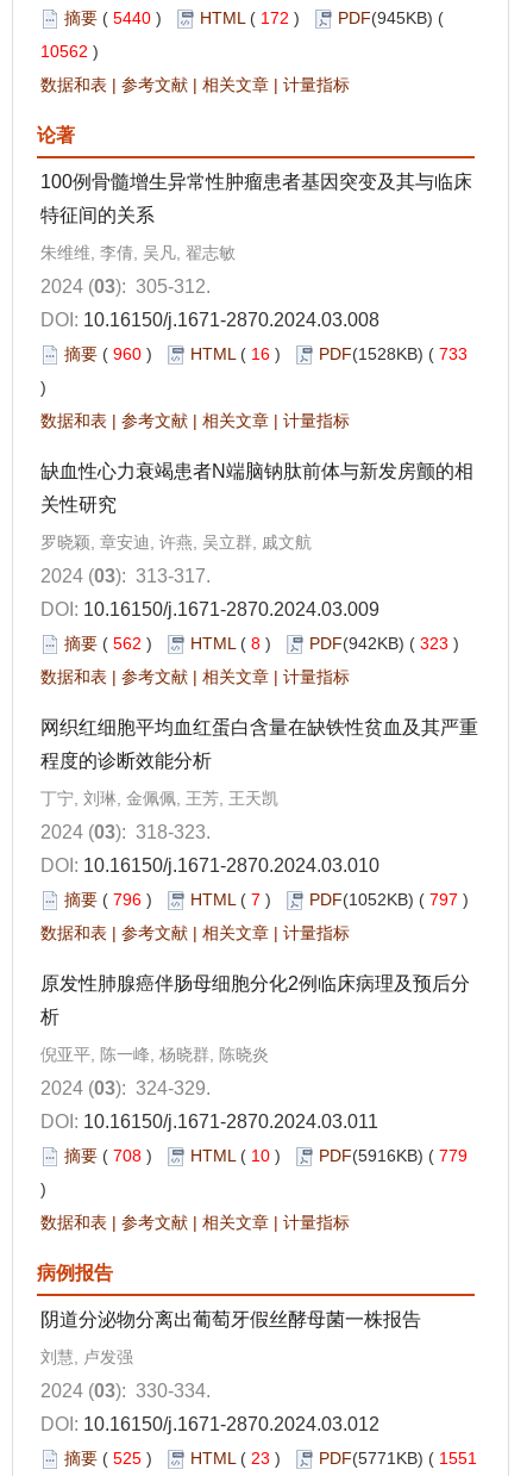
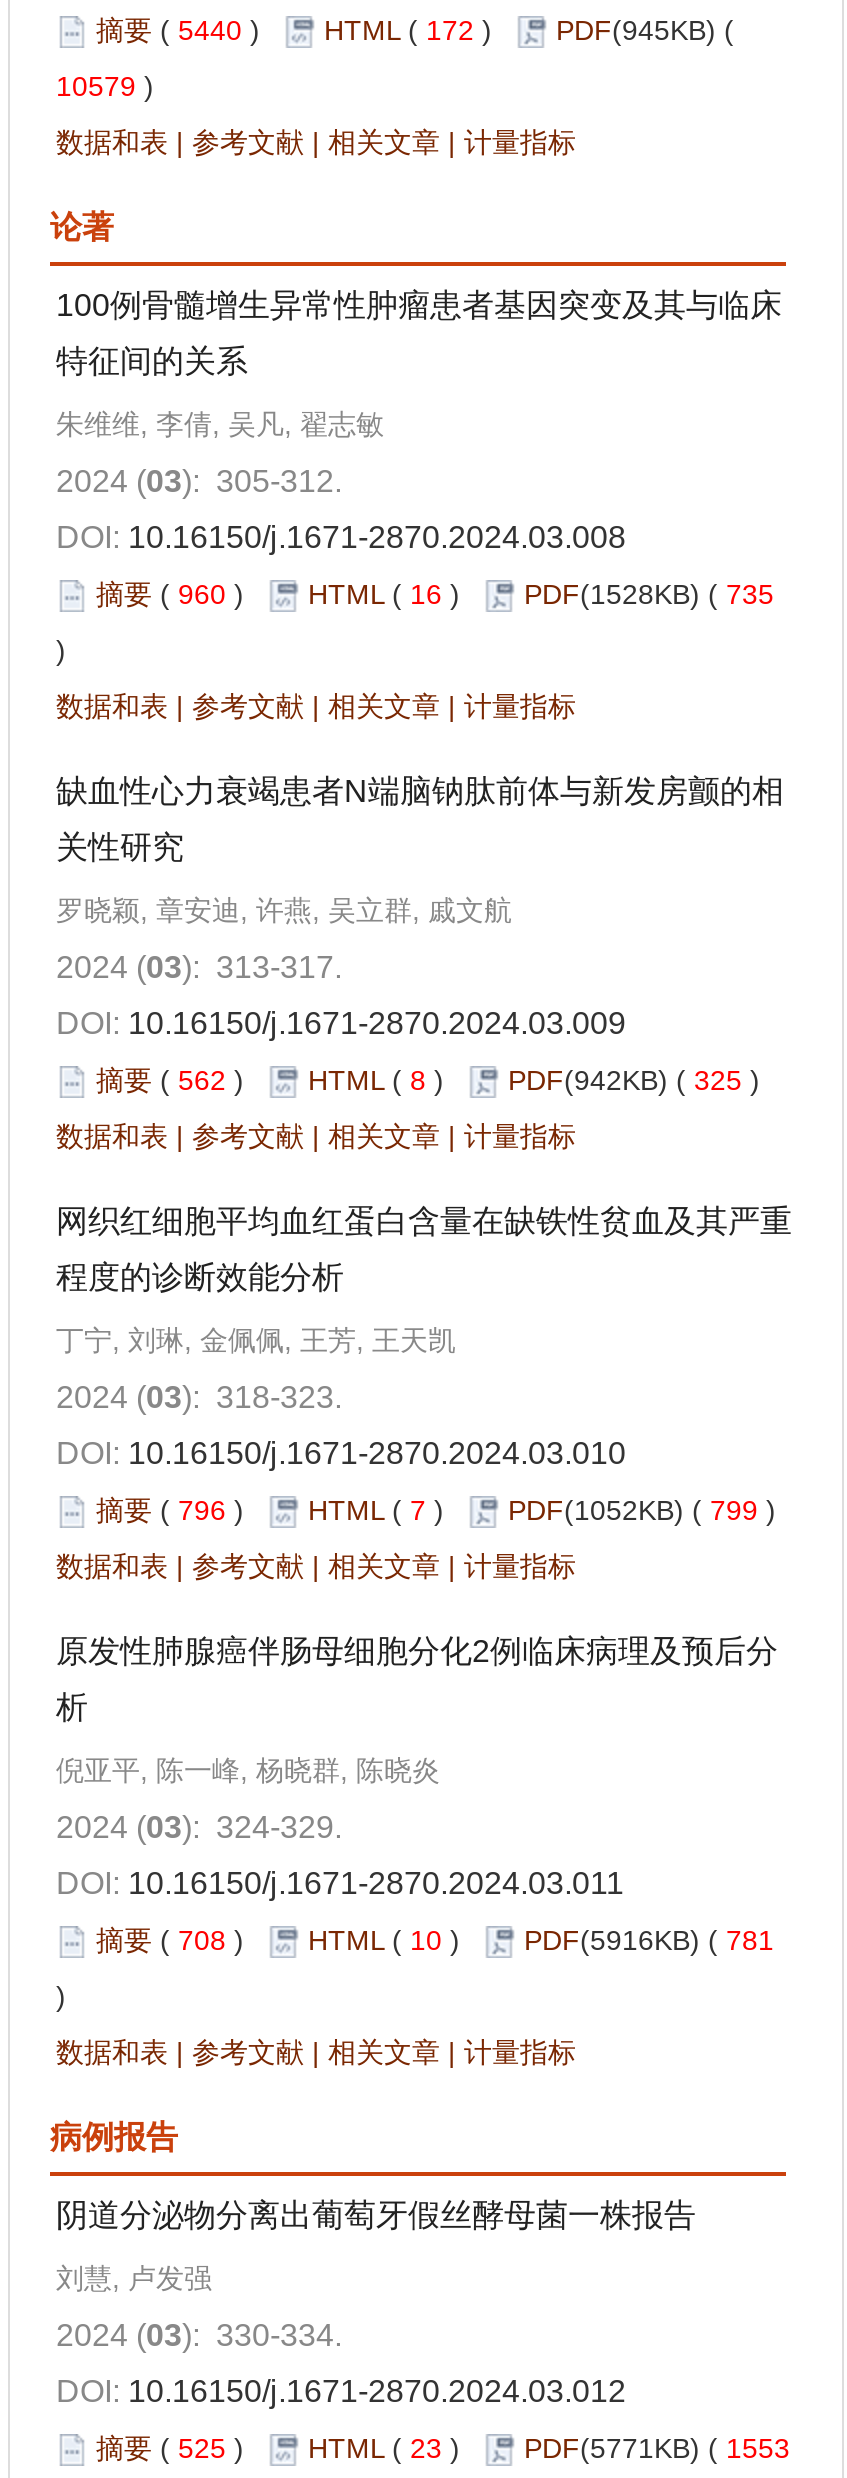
[40,41,108,61] 10562) -> [56,70,170,102] 10579)
[64,344,468,363] 摘要(960) HTML (16) PDF(1528KB) (733 -> [96,578,774,610] 摘要(960) HTML (16) PDF(1528KB) (735
[64,634,469,653] 摘要(562) HTML (8) PDF(942KB) (323) -> [96,1064,776,1096] 摘要(562) HTML (8) PDF(942KB) (325)
[64,890,478,909] 摘要(796) HTML (7) PDF(1052KB) (797) -> [96,1494,792,1526] 摘要(796) HTML (7) PDF(1052KB) (799)
[64,1146,468,1165] 摘要(708) HTML (10) PDF(5916KB) (779 -> [96,1924,774,1956] 摘要(708) HTML (10) PDF(5916KB) (781
[64,1448,477,1467] 摘要(525) HTML (23) PDF(5771KB) (1551 -> [96,2432,790,2464] 摘要(525) HTML (23) PDF(5771KB) (1553

